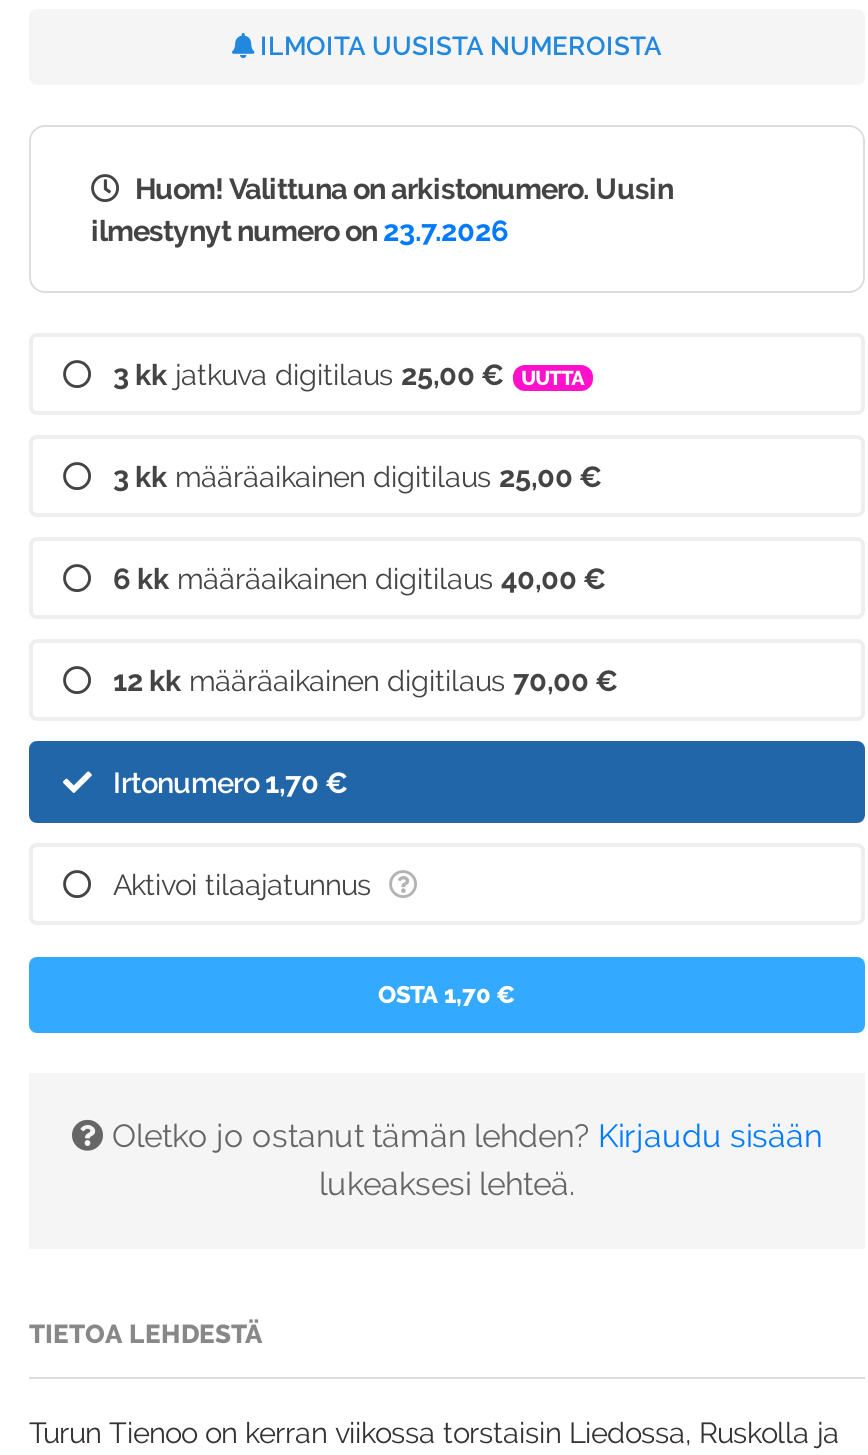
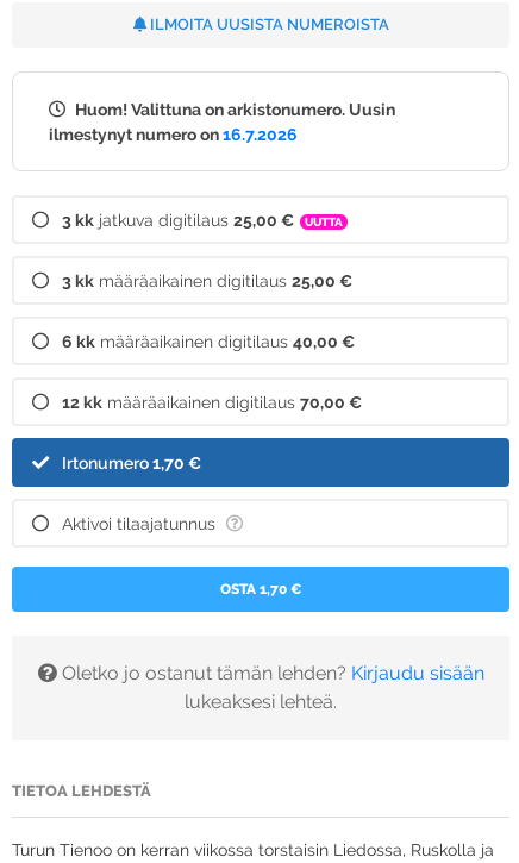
[91,213,509,247] ilmestynyt numero on 23.7.2026 -> [49,124,298,144] ilmestynyt numero on 16.7.2026

